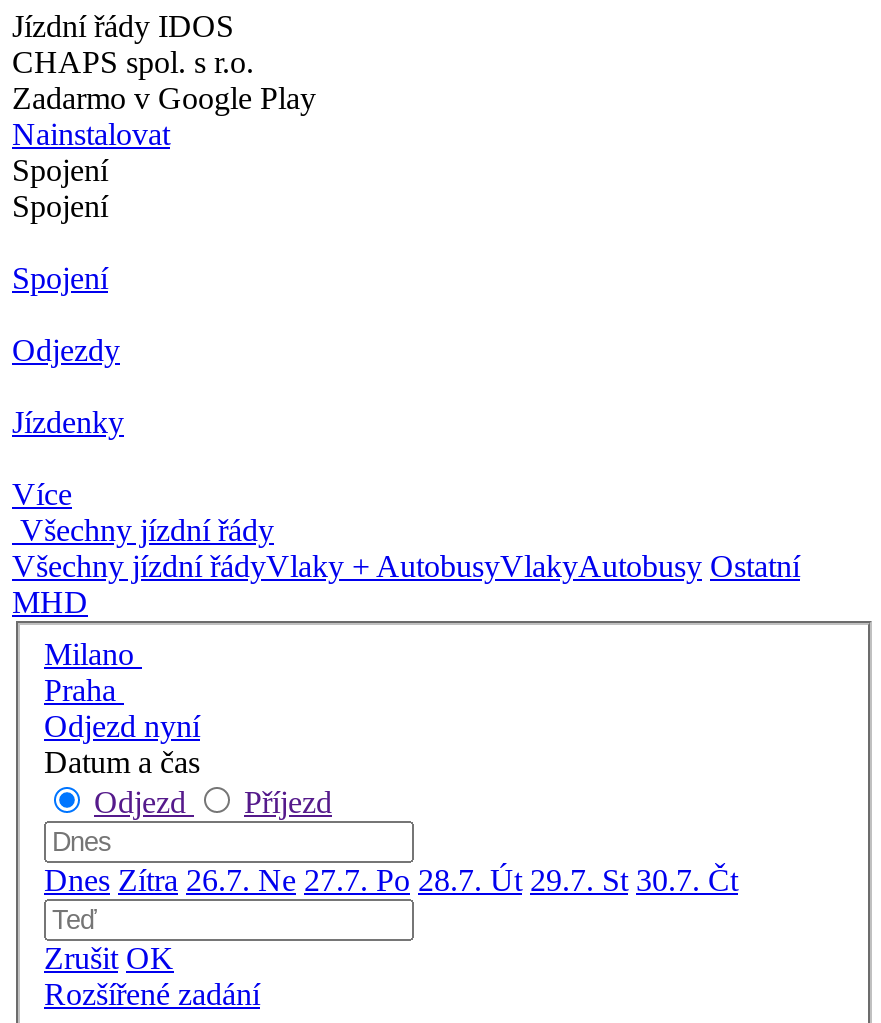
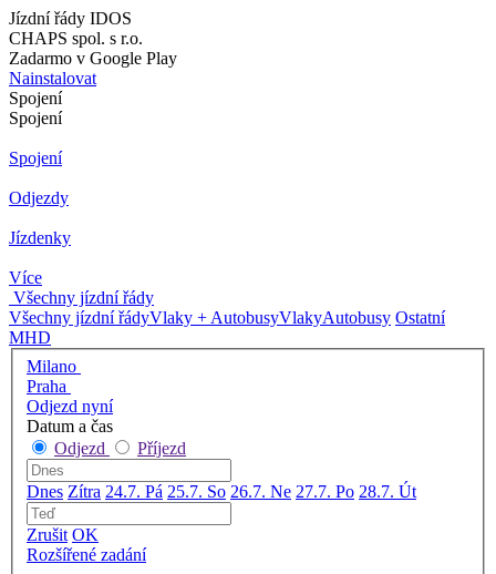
[44,862,738,896] Dnes Zítra 26.7. Ne 27.7. Po 28.7. Út 29.7. St 30.7. Čt -> [27,482,416,500] Dnes Zítra 24.7. Pá 25.7. So 26.7. Ne 27.7. Po 28.7. Út

